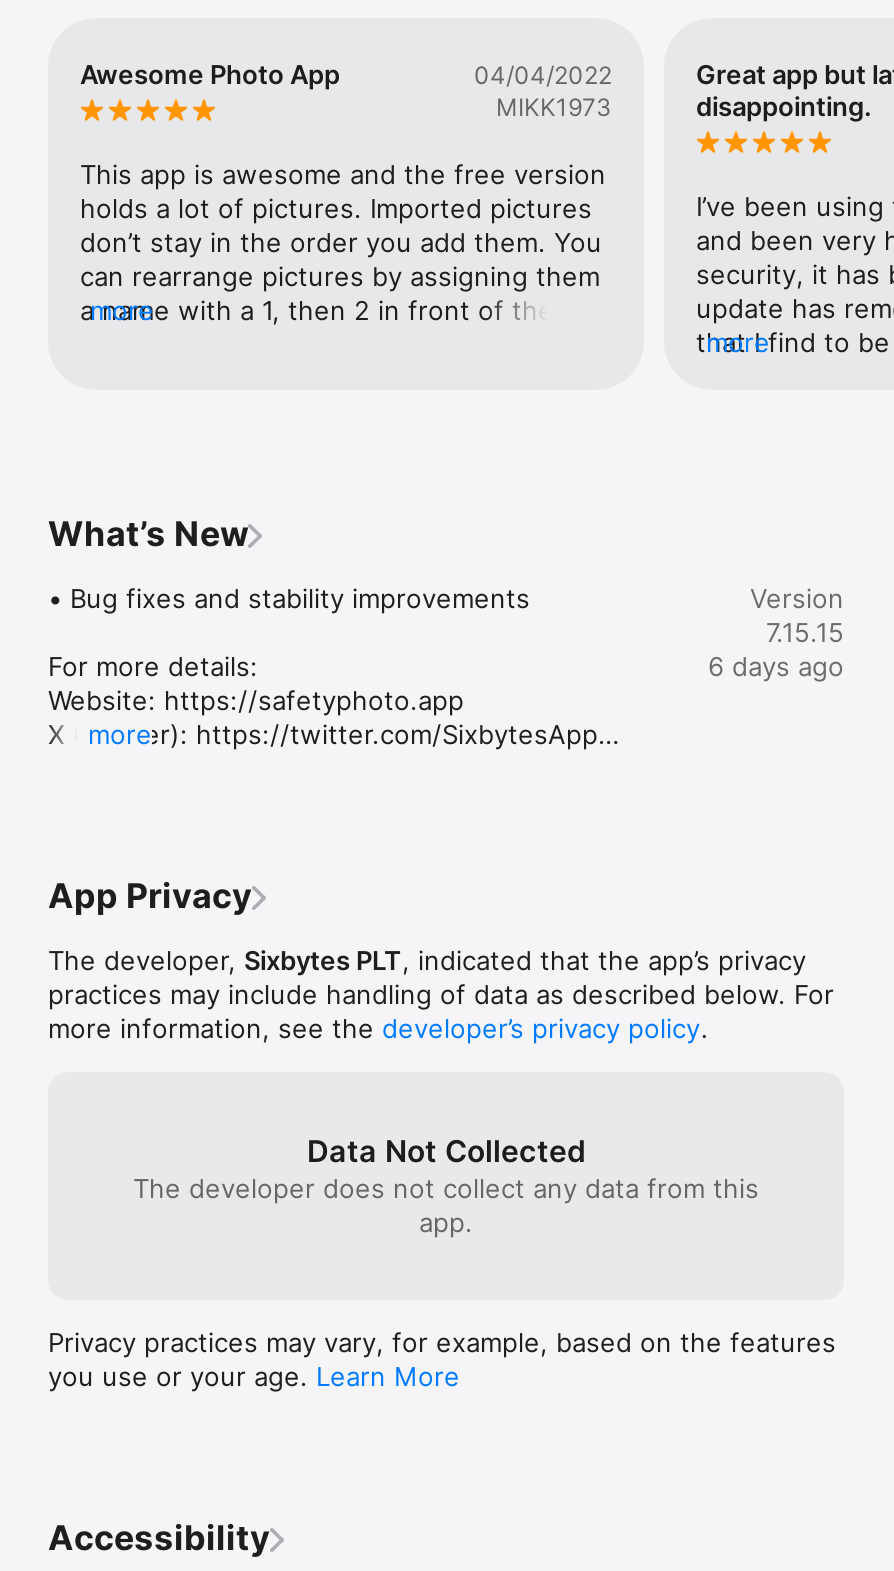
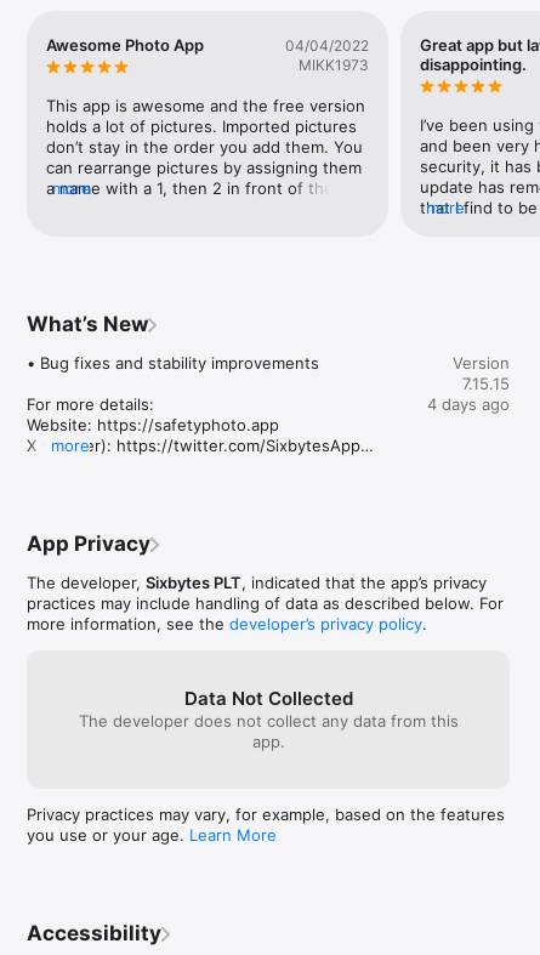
[708,650,844,682] 6 days ago -> [427,394,510,414] 4 days ago

